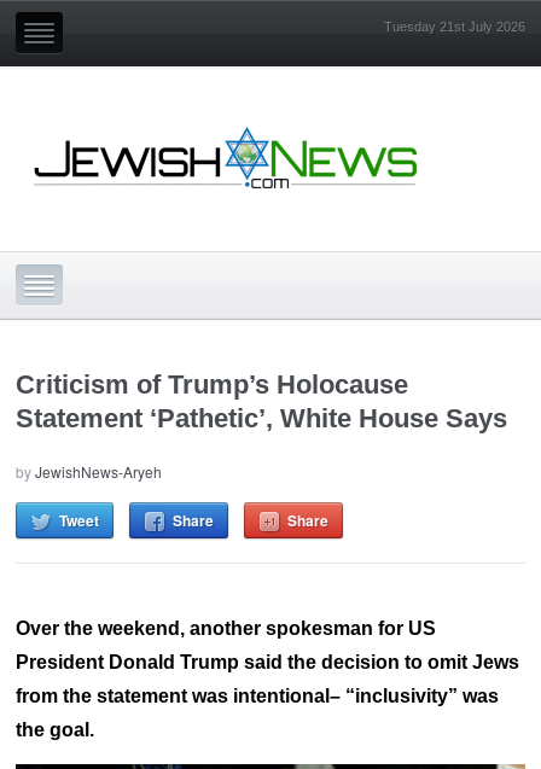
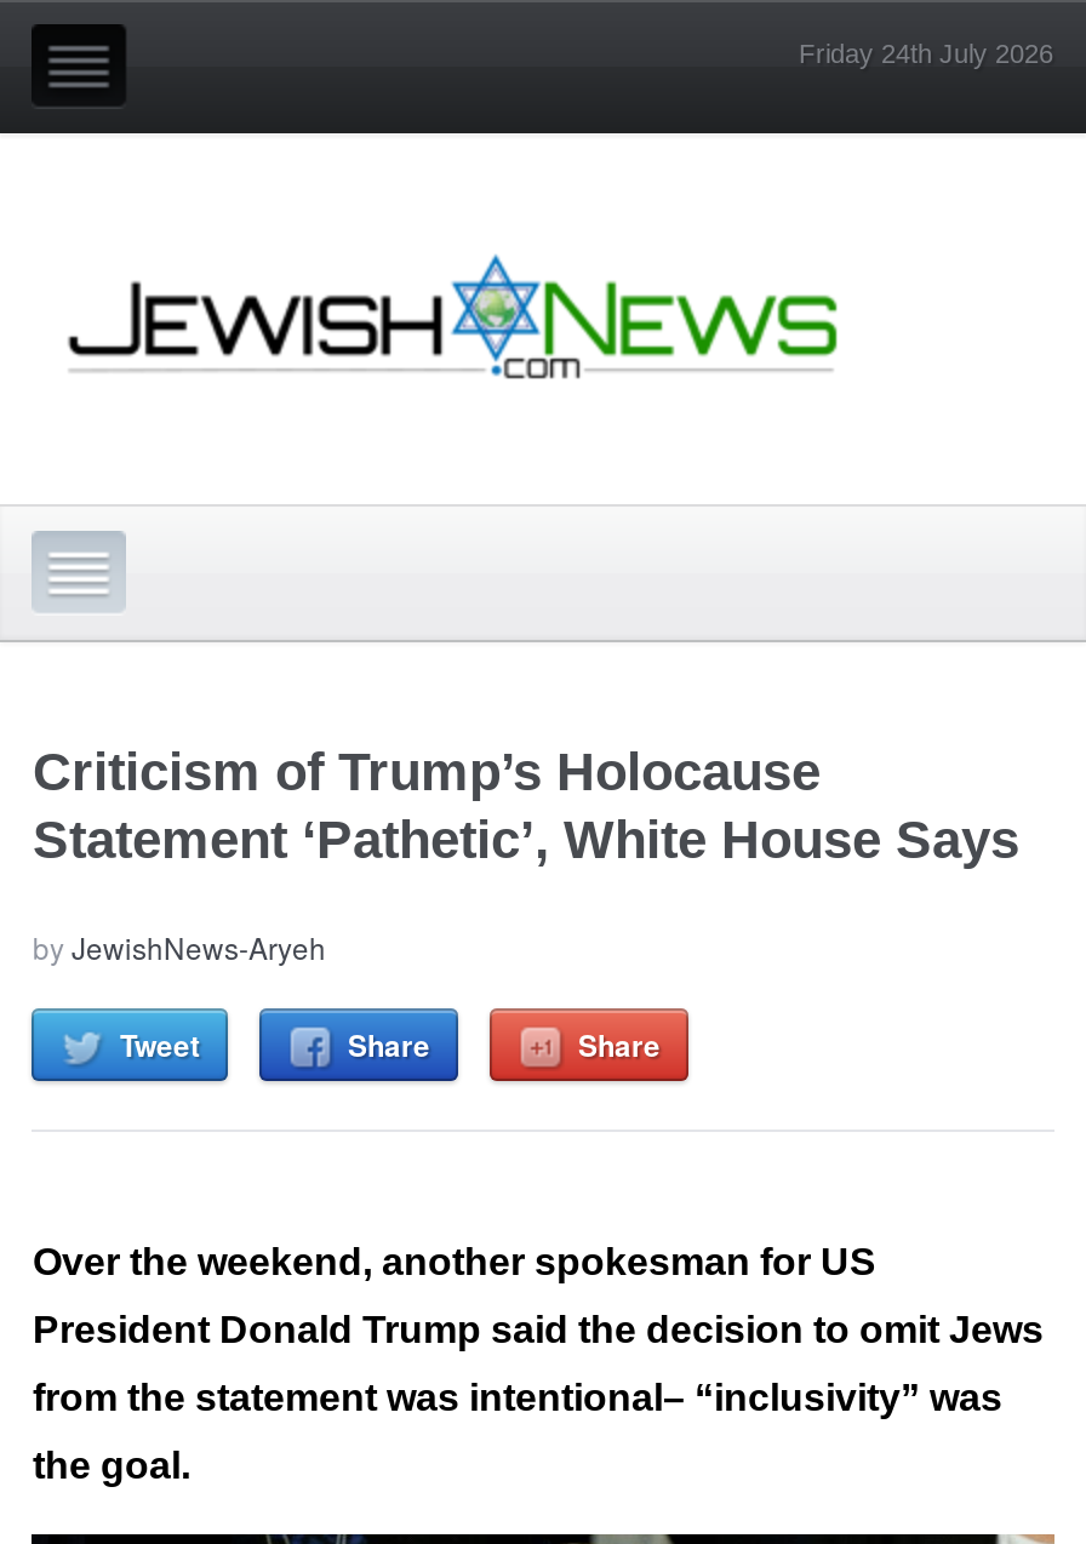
[383,19,525,34] Tuesday 21st July 2026 -> [799,39,1053,68] Friday 24th July 2026

